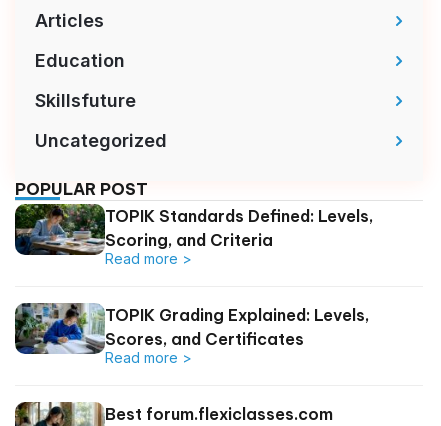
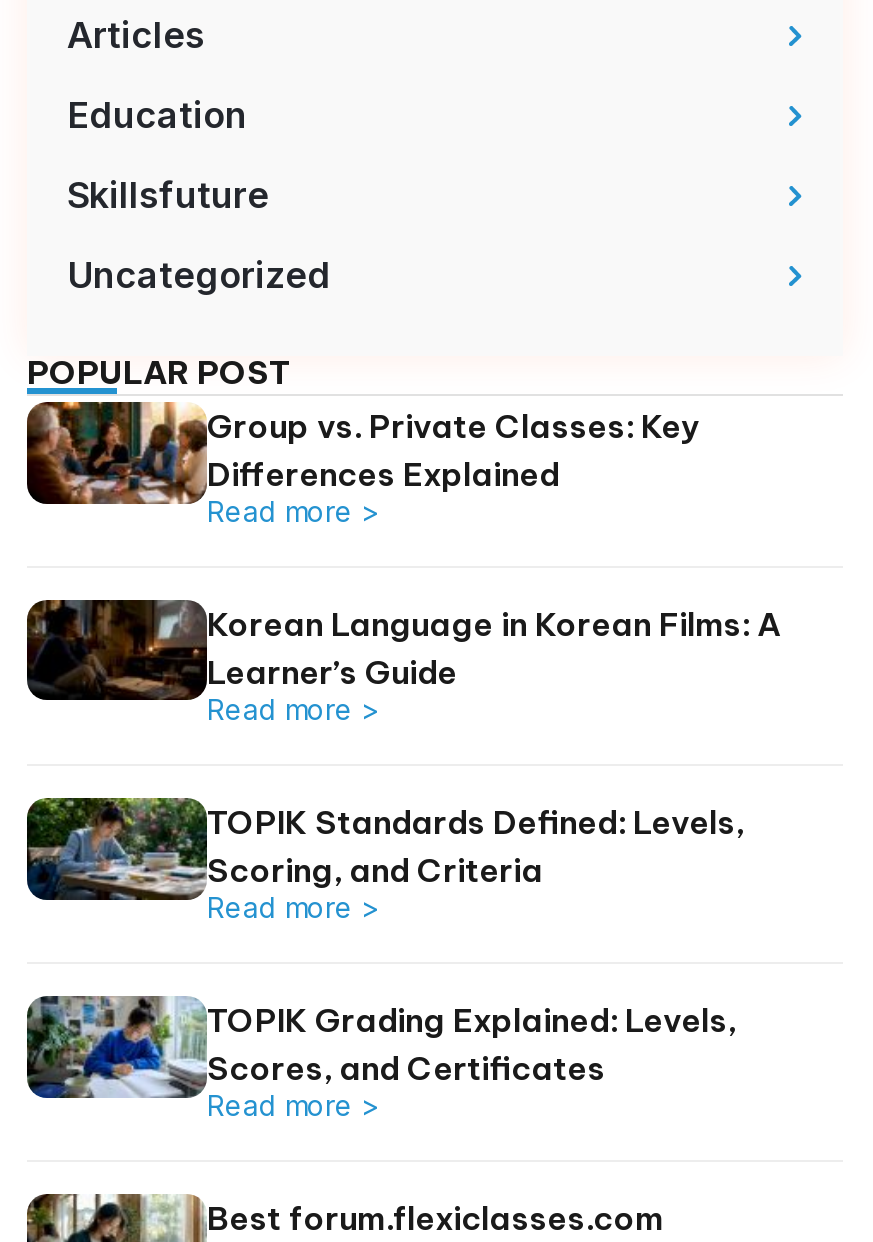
none -> [27,400,781,725] [image] | Group vs. Private Classes: Key | Differences Explained | Read more > | Korean Language in Korean Films: A | Learner’s Guide | Read more >
none -> [27,598,179,702] [image]

